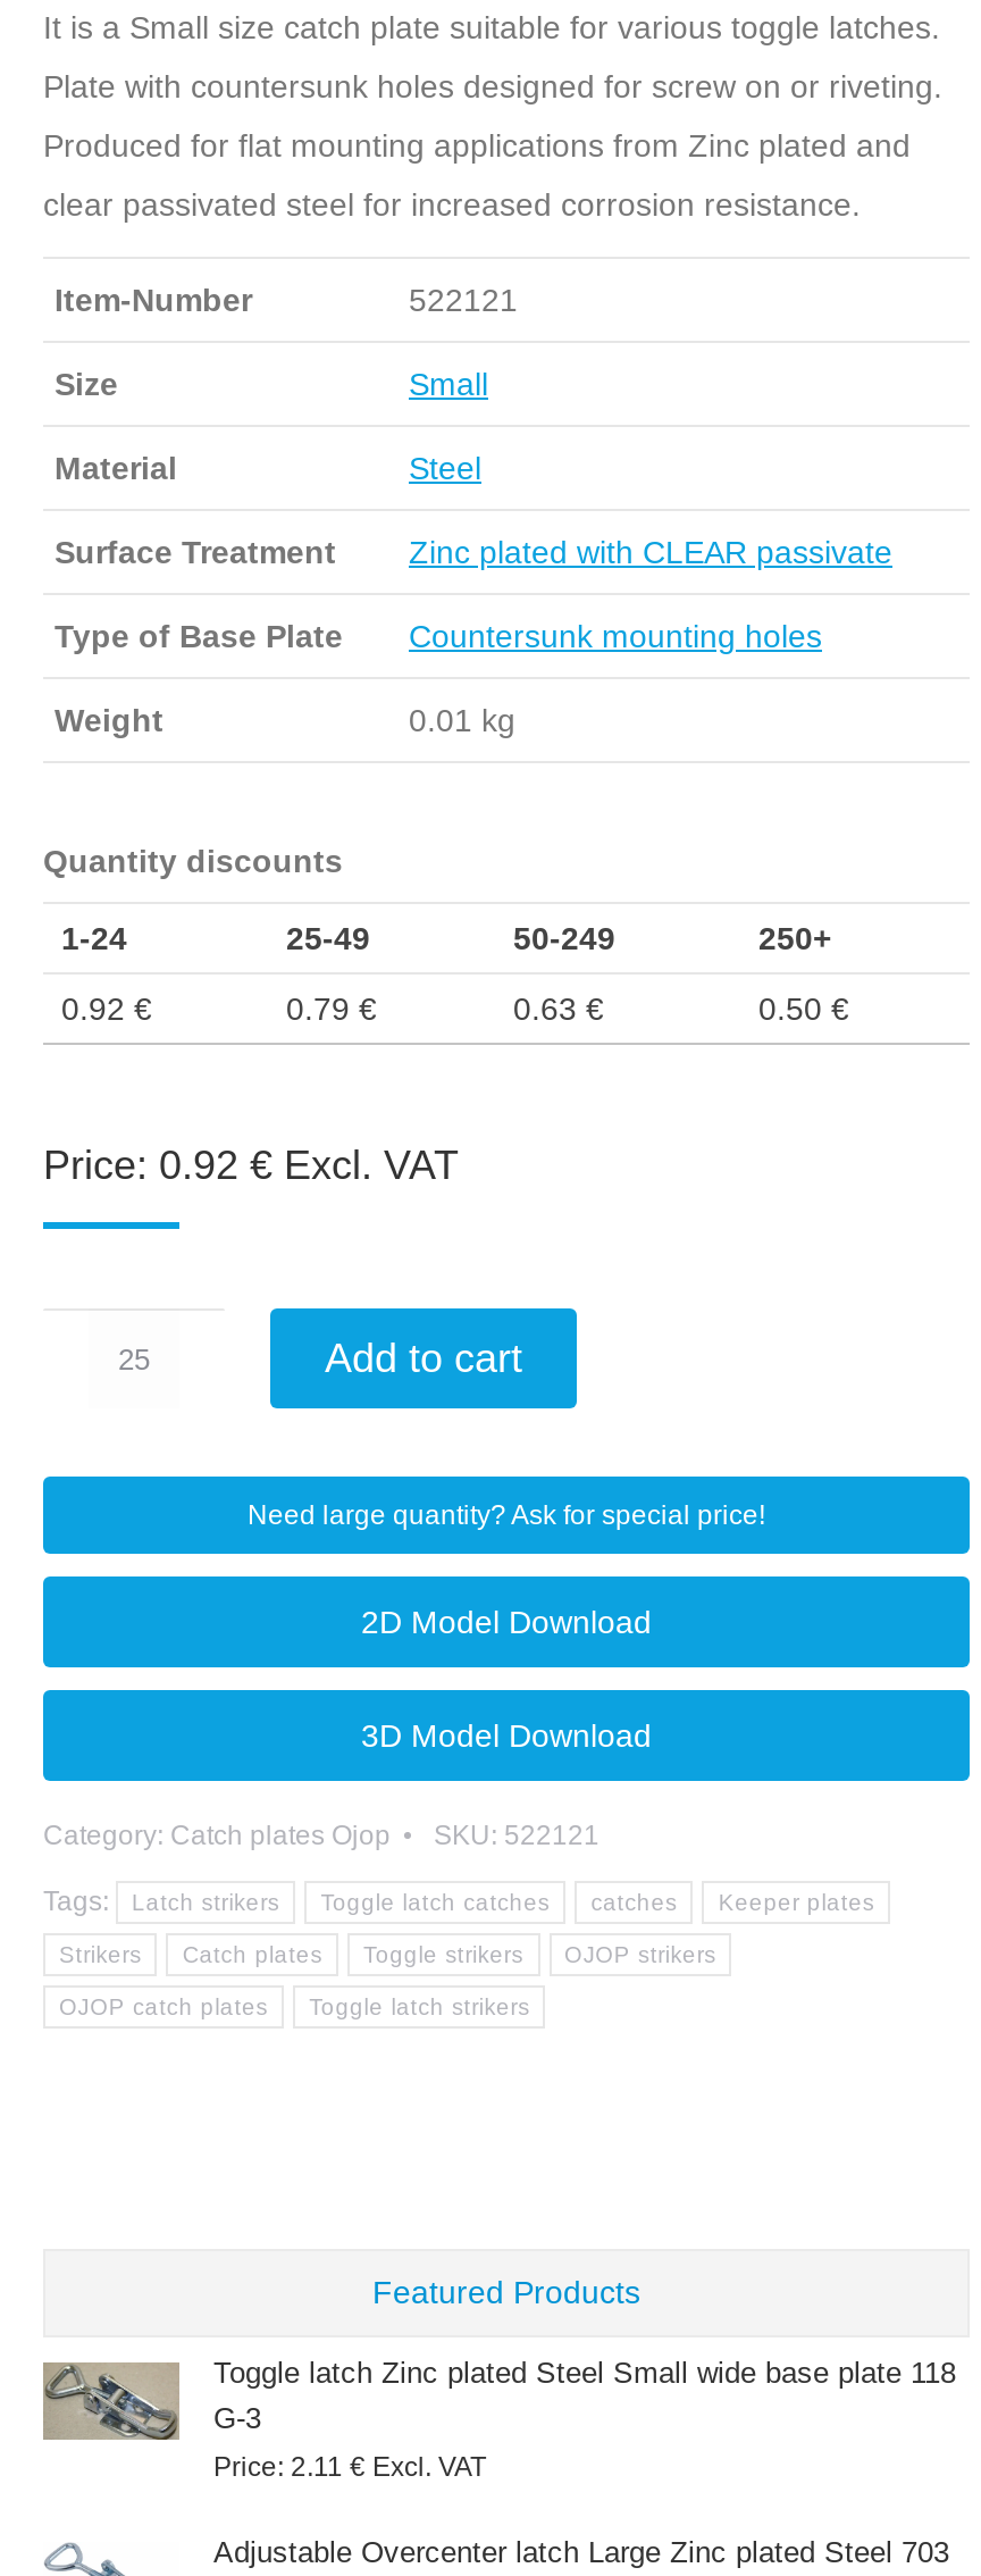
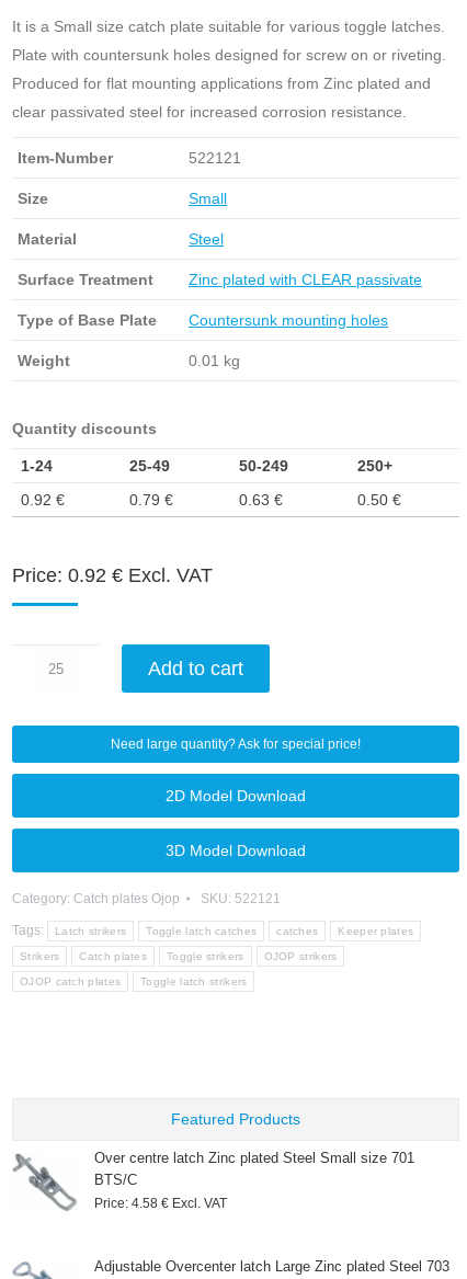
[41,2356,956,2442] [image] | Toggle latch Zinc plated Steel Small wide base plate 118 | G-3 -> [12,1150,414,1211] [image] | Over centre latch Zinc plated Steel Small size 701 | BTS/C
[213,2451,486,2483] Price: 2.11 €Excl. VAT -> [94,1196,227,1211] Price: 4.58 €Excl. VAT

